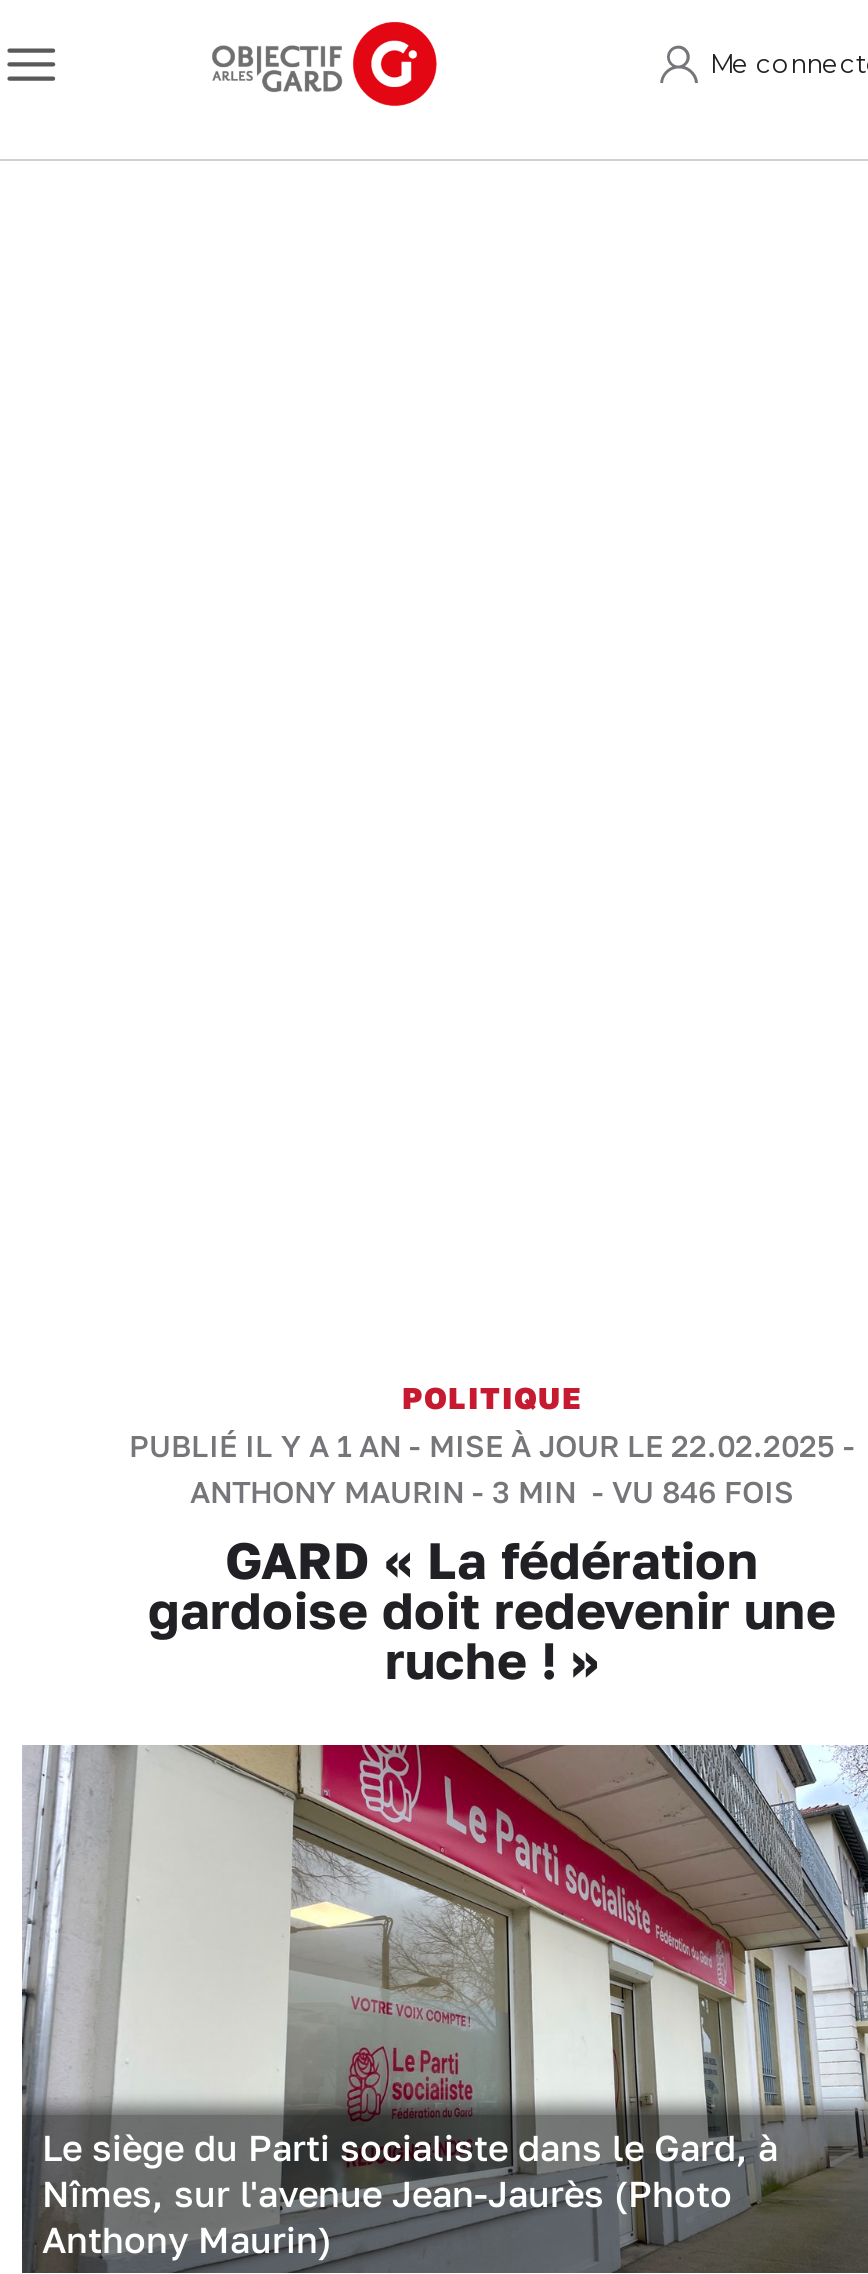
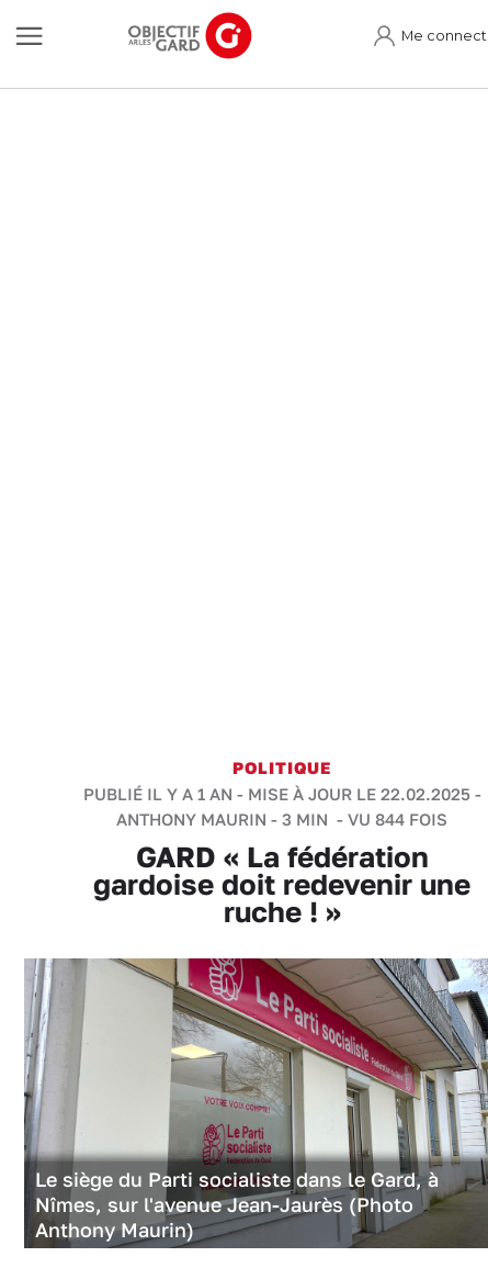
[190,1473,794,1509] ANTHONY MAURIN - 3 MIN - VU 846 FOIS -> [116,809,447,829] ANTHONY MAURIN - 3 MIN - VU 844 FOIS

